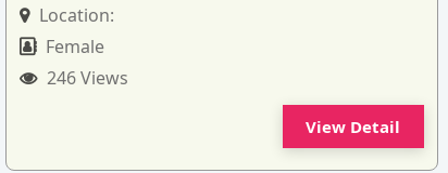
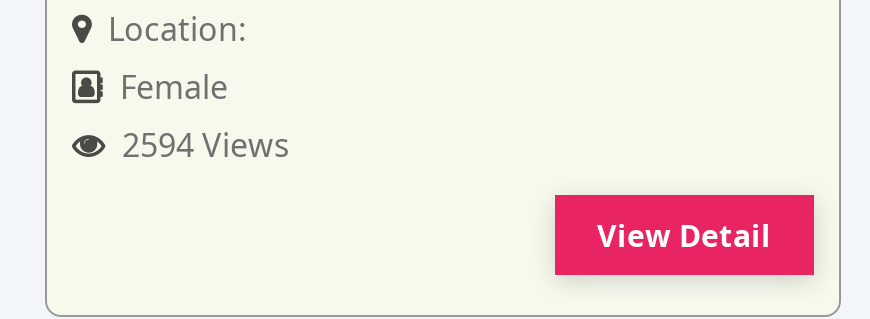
[43,66,129,90] 246 Views -> [114,123,290,167] 2594 Views

